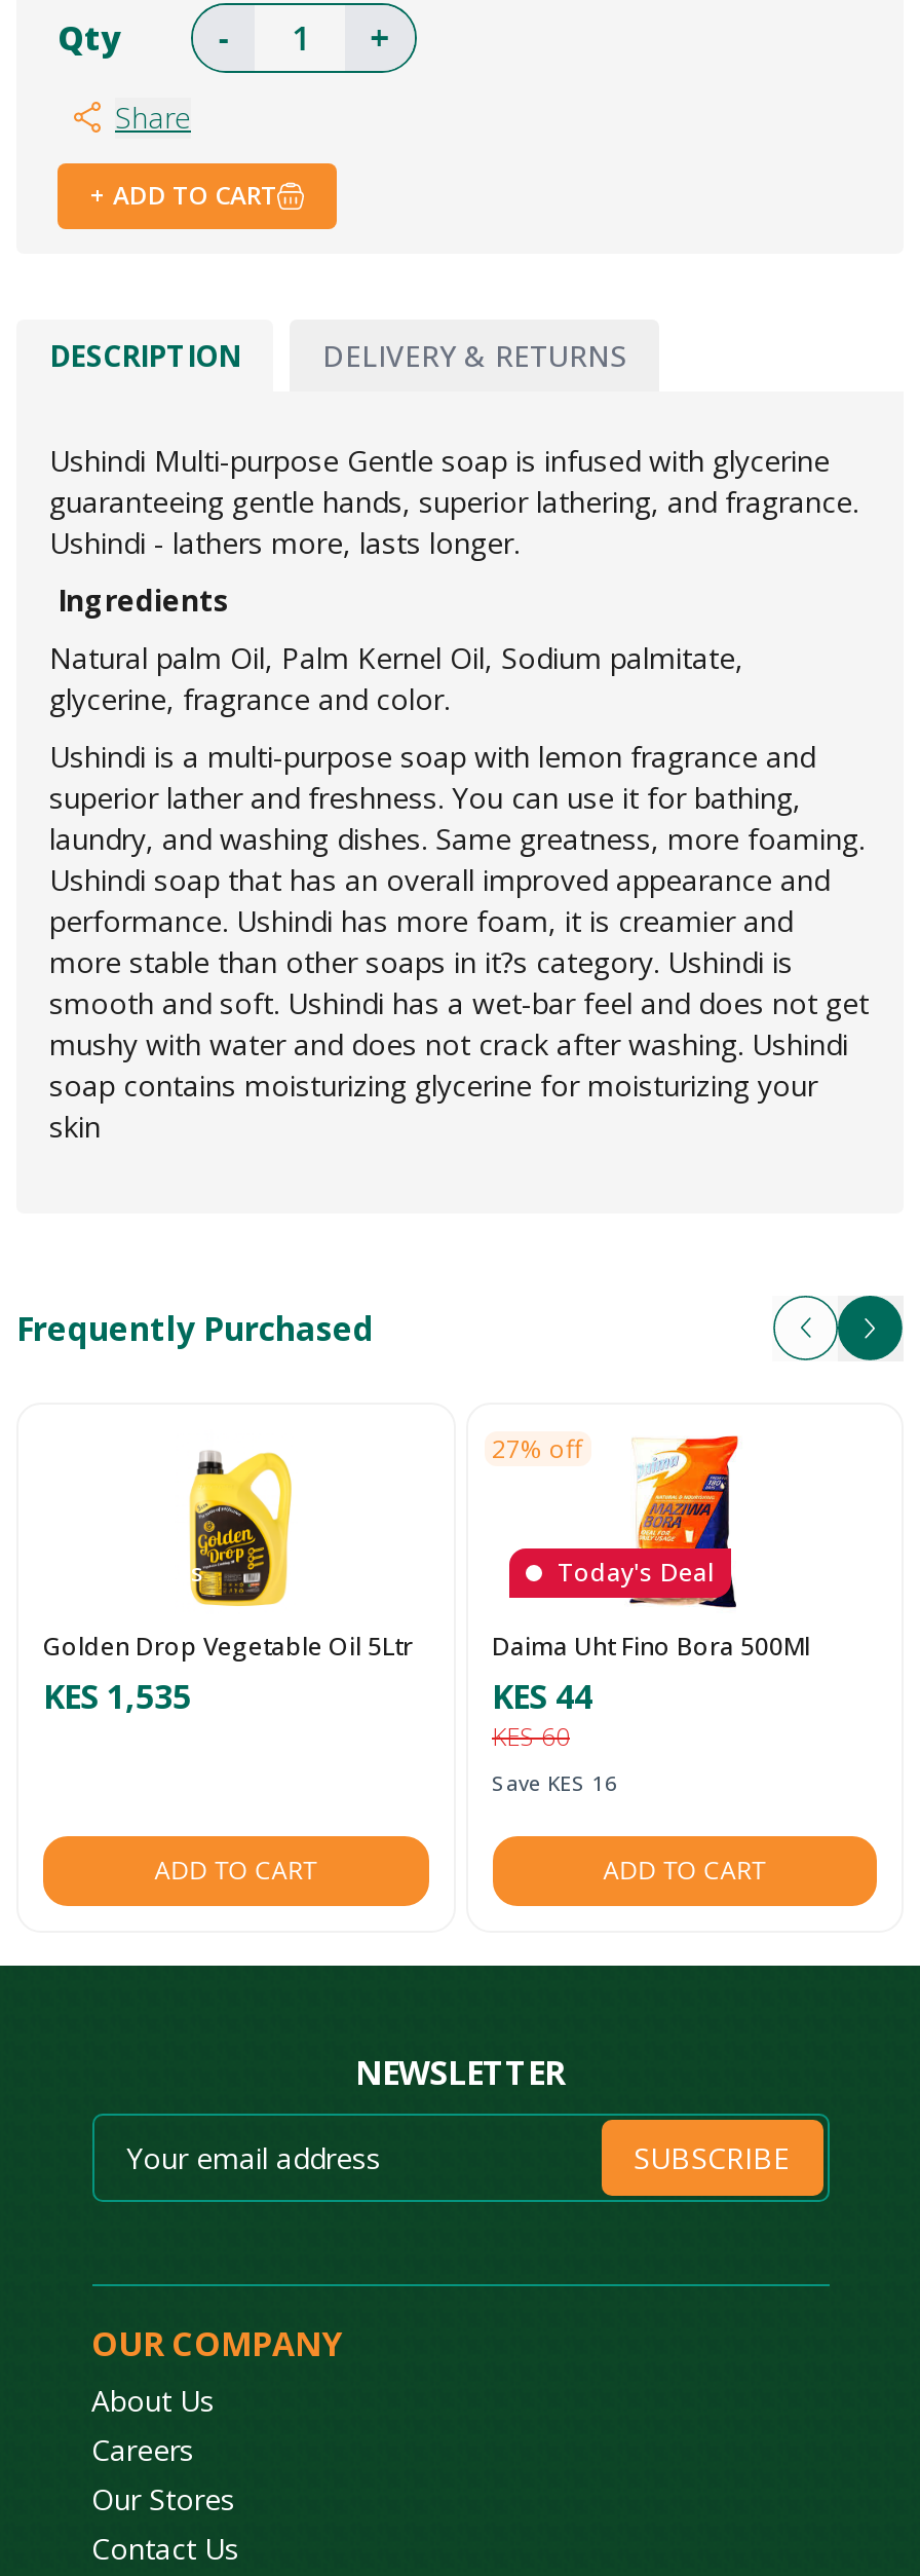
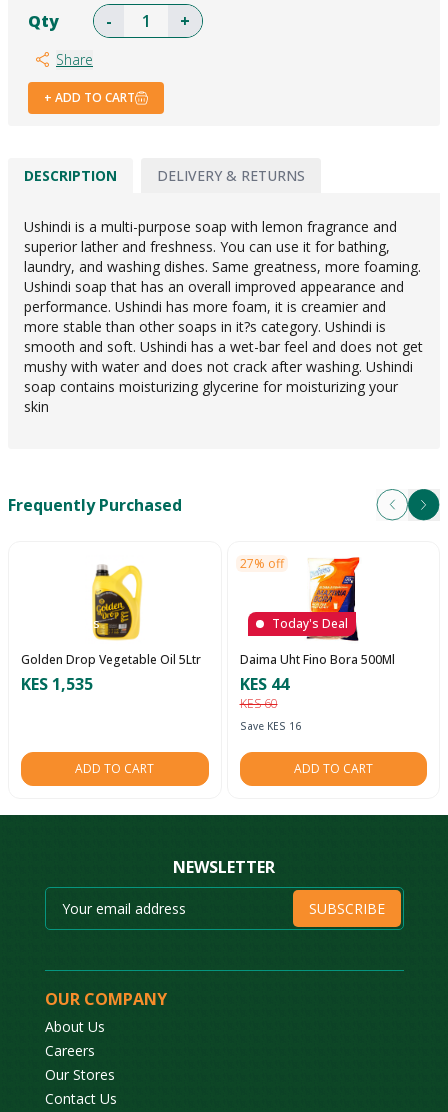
[49,441,858,718] Ushindi Multi-purpose Gentle soap is infused with glycerine | guaranteeing gentle hands, superior lathering, and fragrance. | Ushindi - lathers more, lasts longer. | Ingredients | Natural palm Oil, Palm Kernel Oil, Sodium palmitate, | glycerine, fragrance and color. -> none

